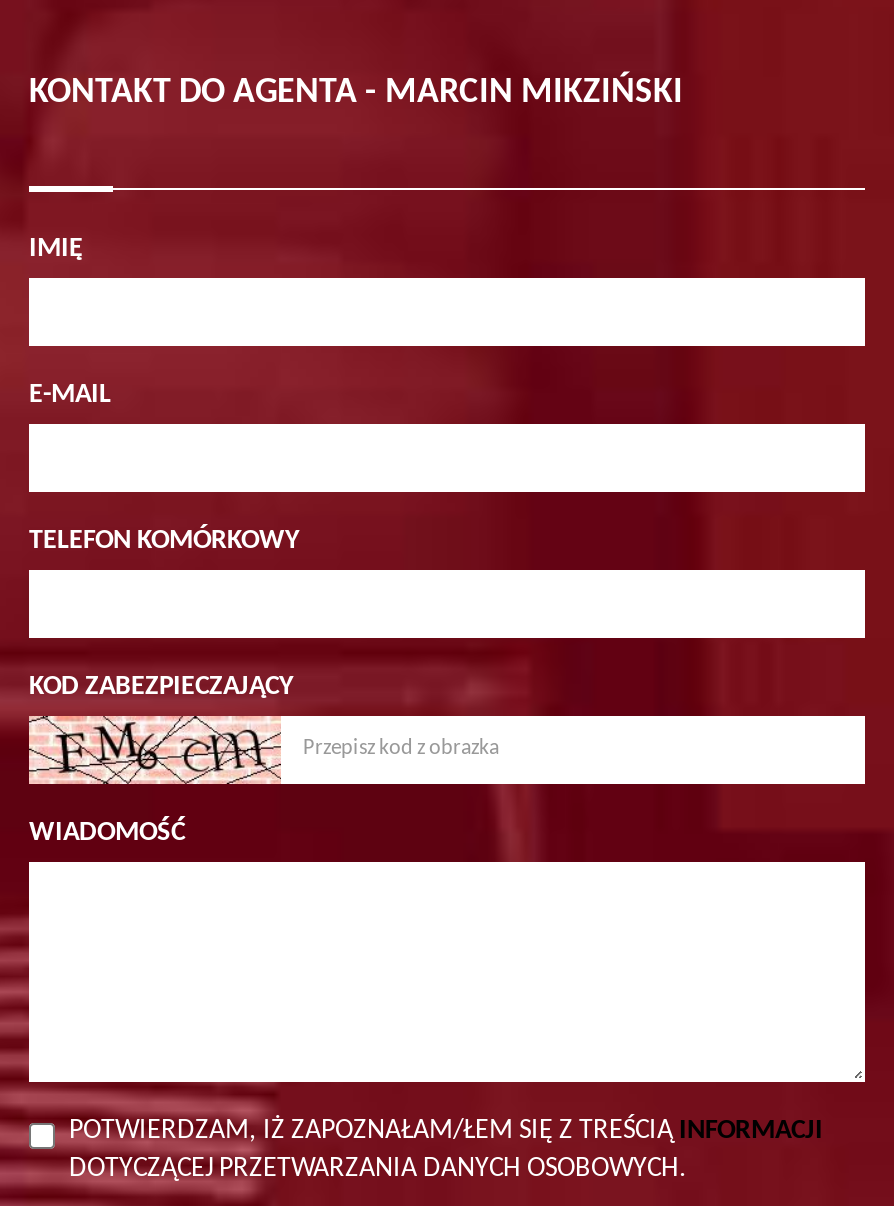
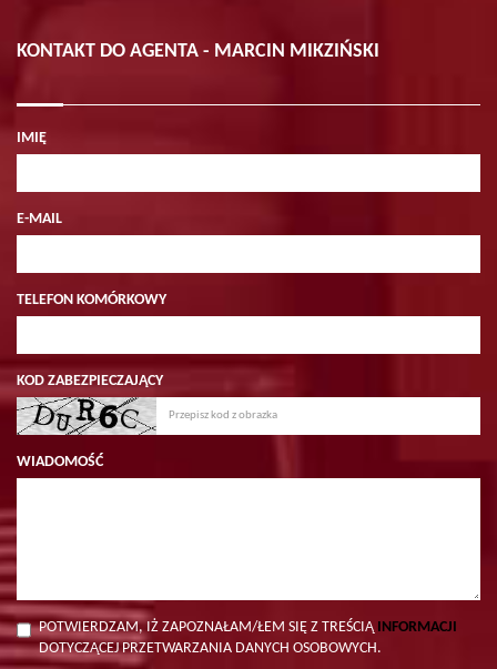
[29,716,281,784] [image] -> [17,397,155,435] [image]

